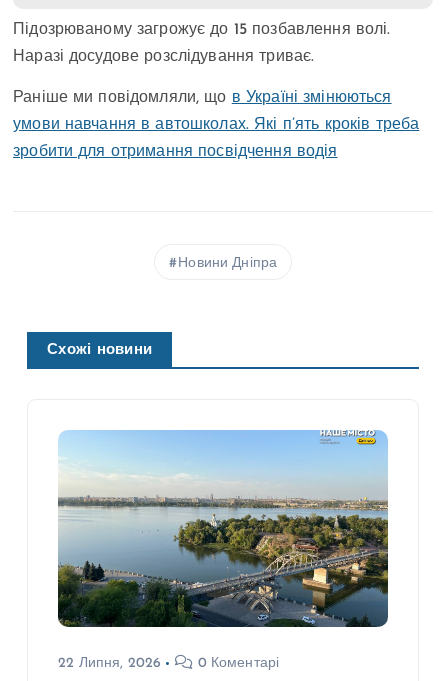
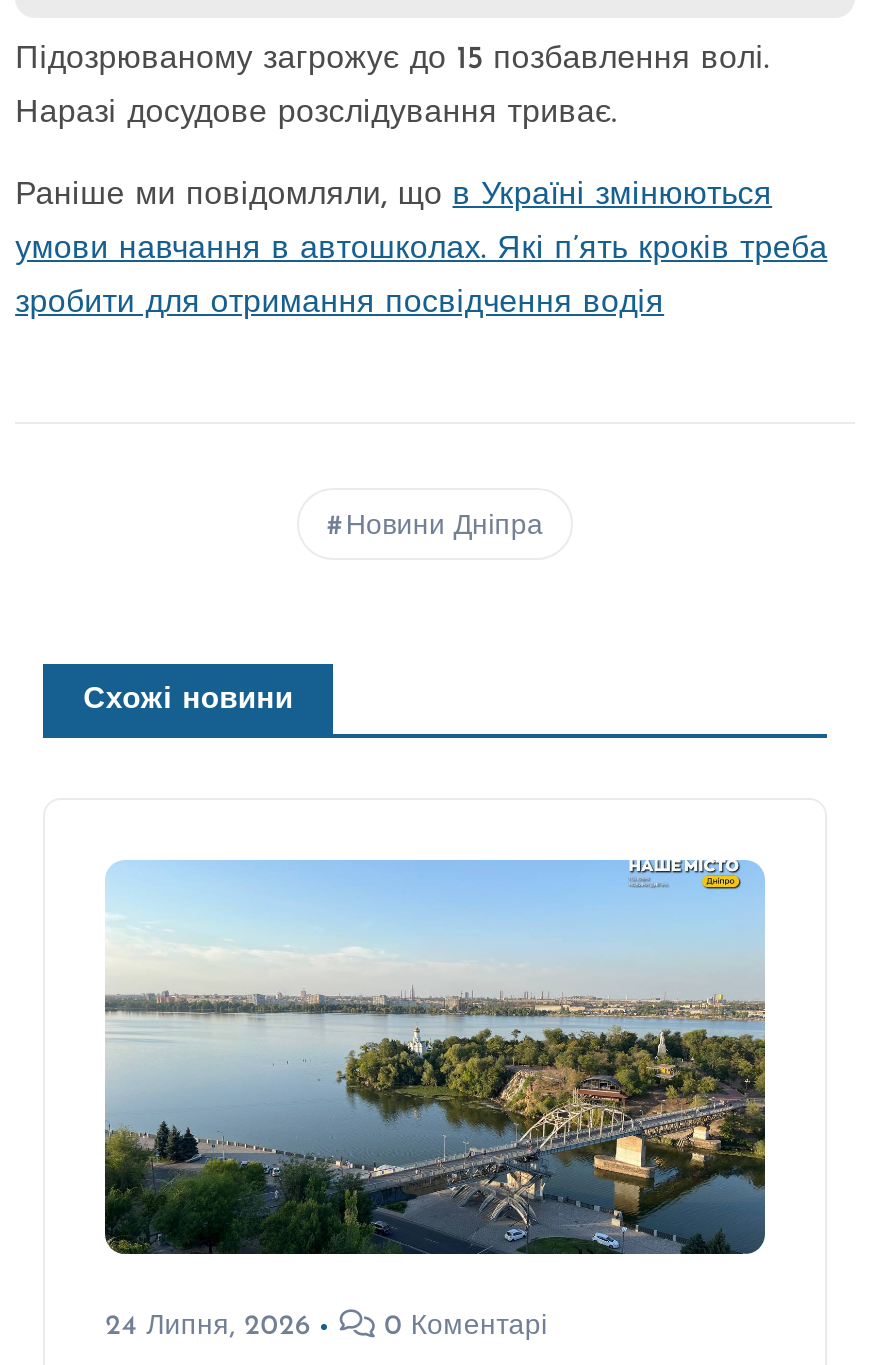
[58,656,161,671] 22 Липня, 2026 -> [105,1313,311,1343] 24 Липня, 2026

